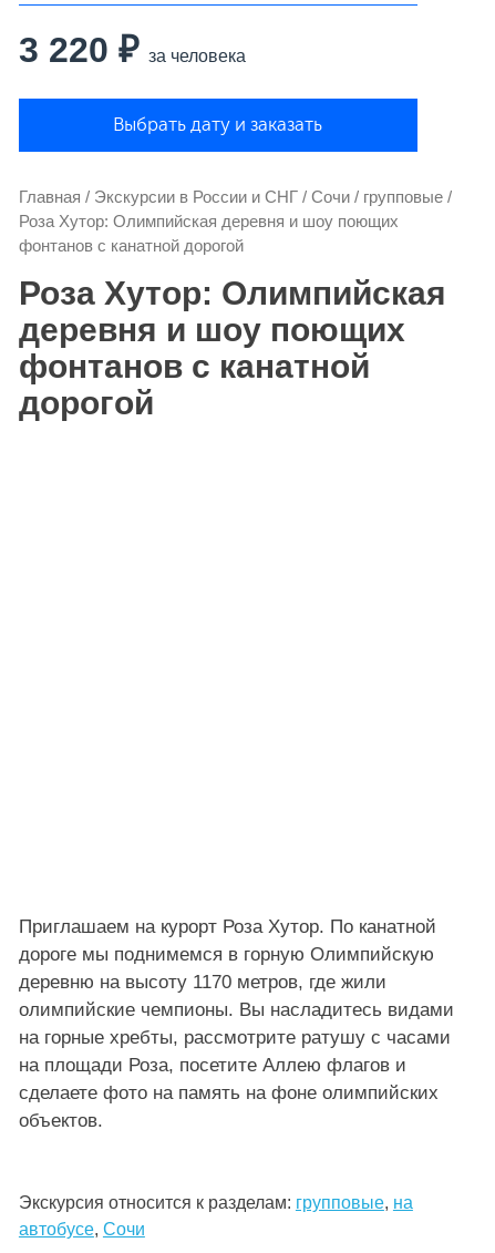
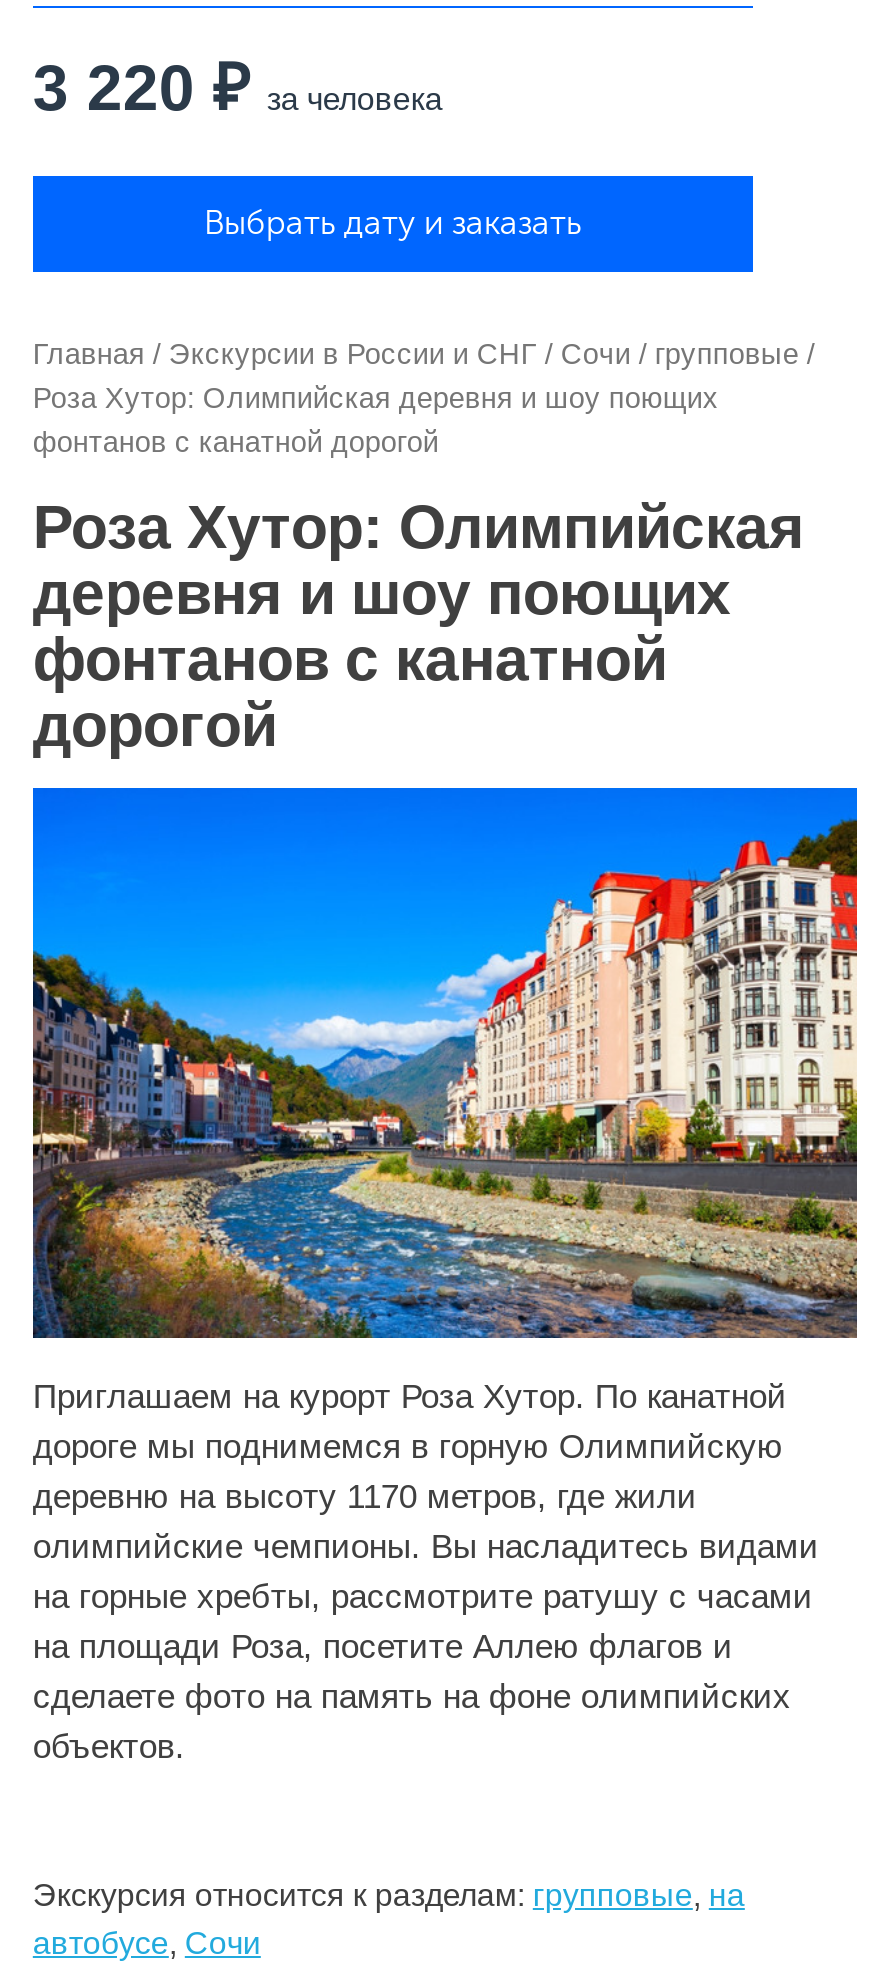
none -> [31,786,859,1342] [image]

